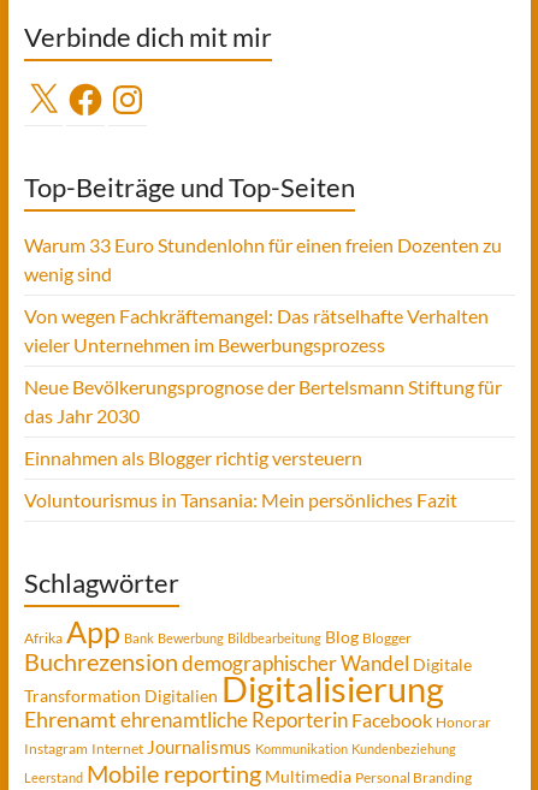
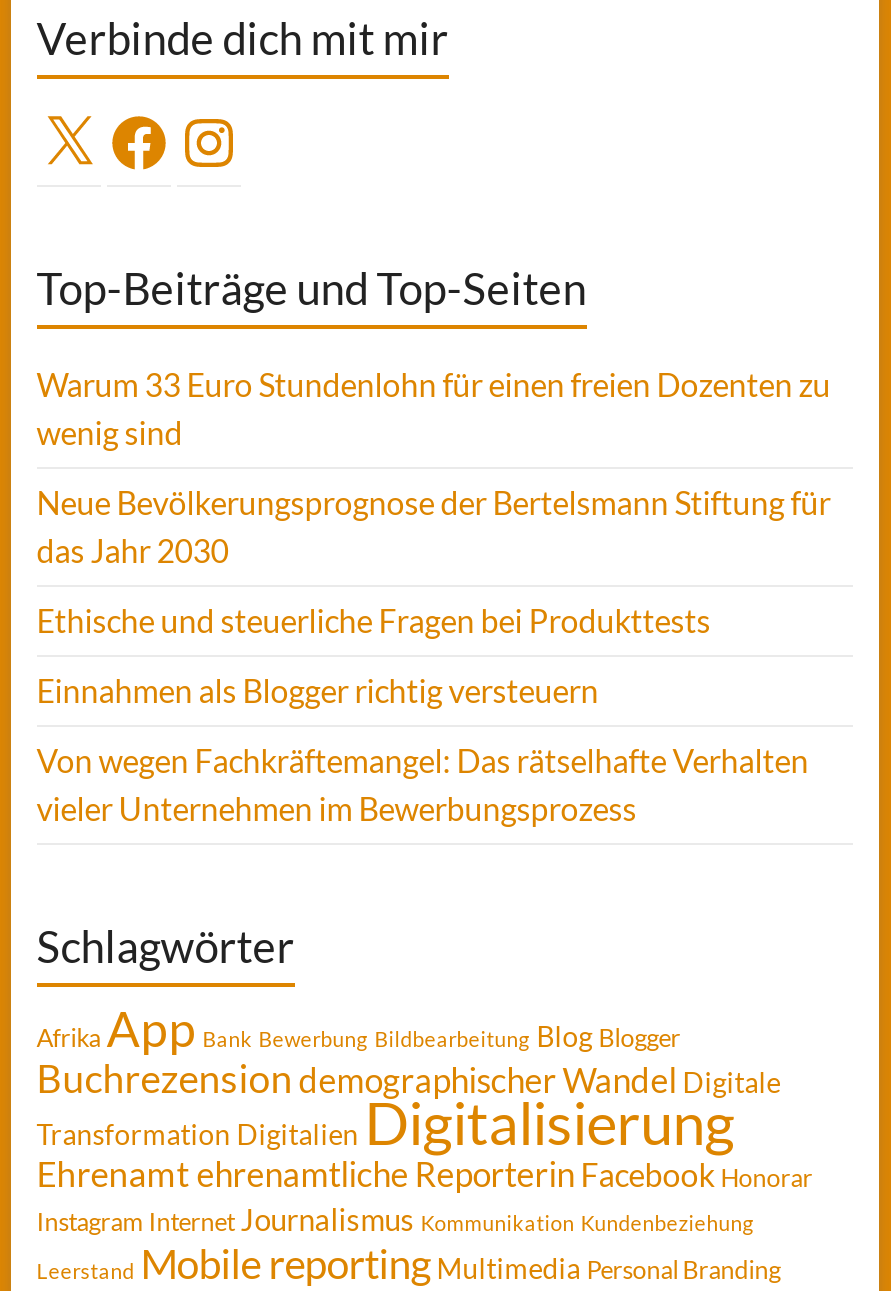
none -> [37,601,711,639] Ethische und steuerliche Fragen bei Produkttests
moved [24,304,488,356] -> [37,741,809,827]: Von wegen Fachkräftemangel: Das rätselhafte Verhalten | vieler Unternehmen im Bewerbungsprozess
moved [24,375,502,469] -> [37,483,831,709]: Neue Bevölkerungsprognose der Bertelsmann Stiftung für | das Jahr 2030 | Einnahmen als Blogger richtig versteuern
[24,488,457,511] Voluntourismus in Tansania: Mein persönliches Fazit -> none

